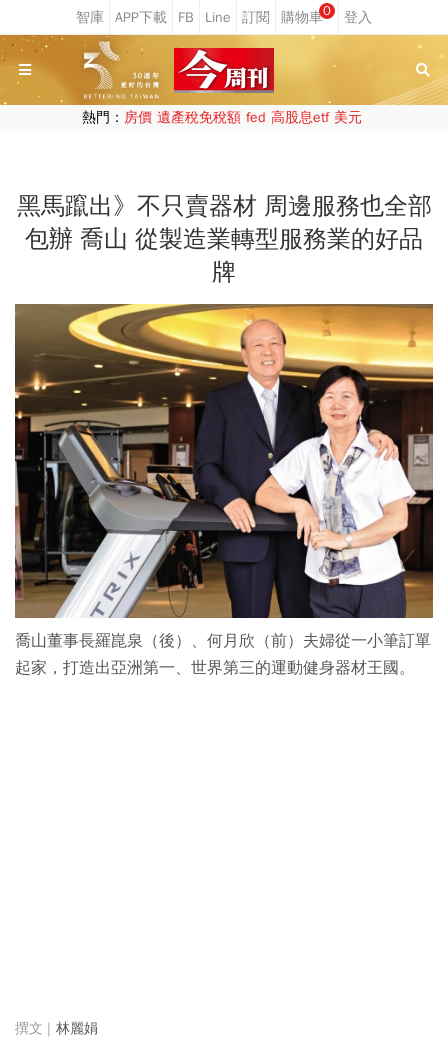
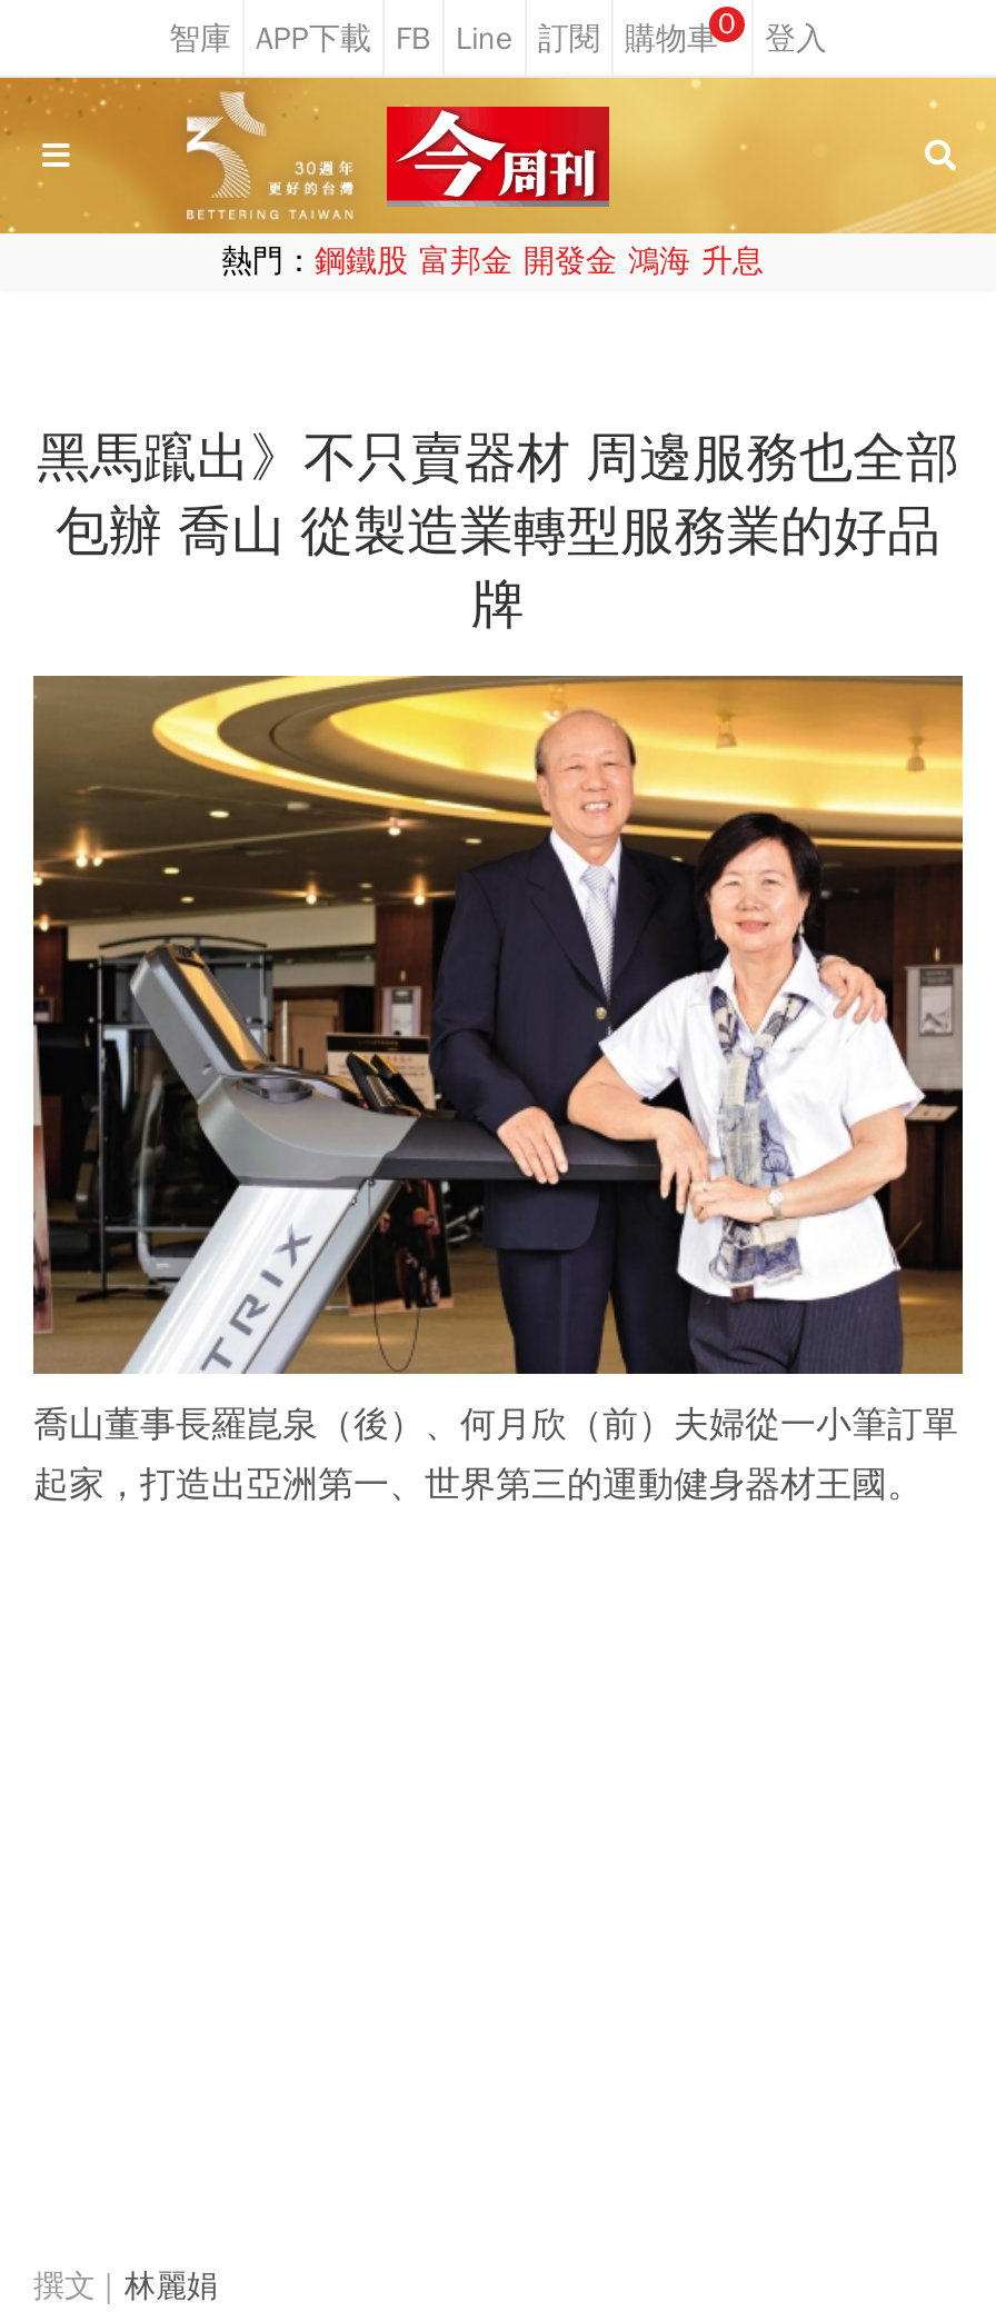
[81,109,361,126] 熱門：房價 遺產稅免稅額 fed 高股息etf 美元 -> [221,242,764,280] 熱門：鋼鐵股 富邦金 開發金 鴻海 升息

